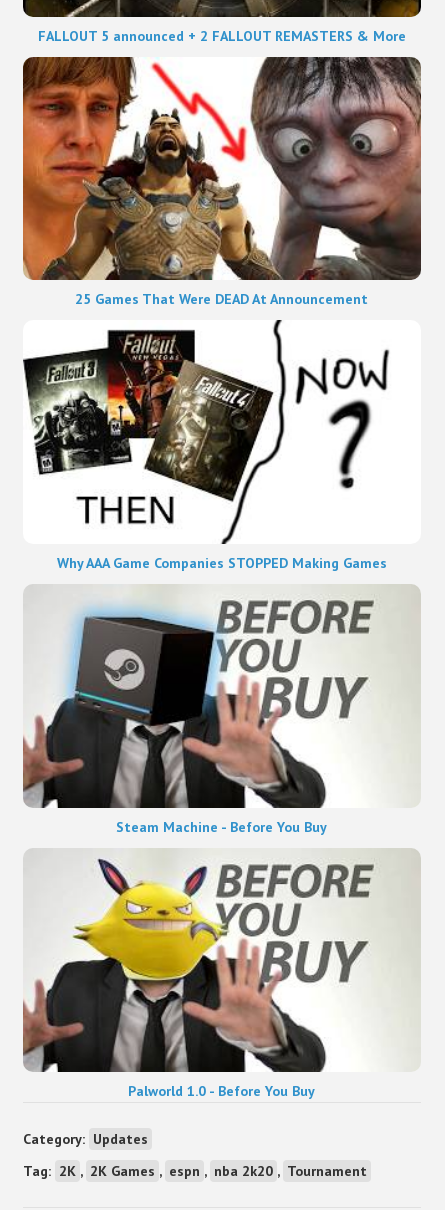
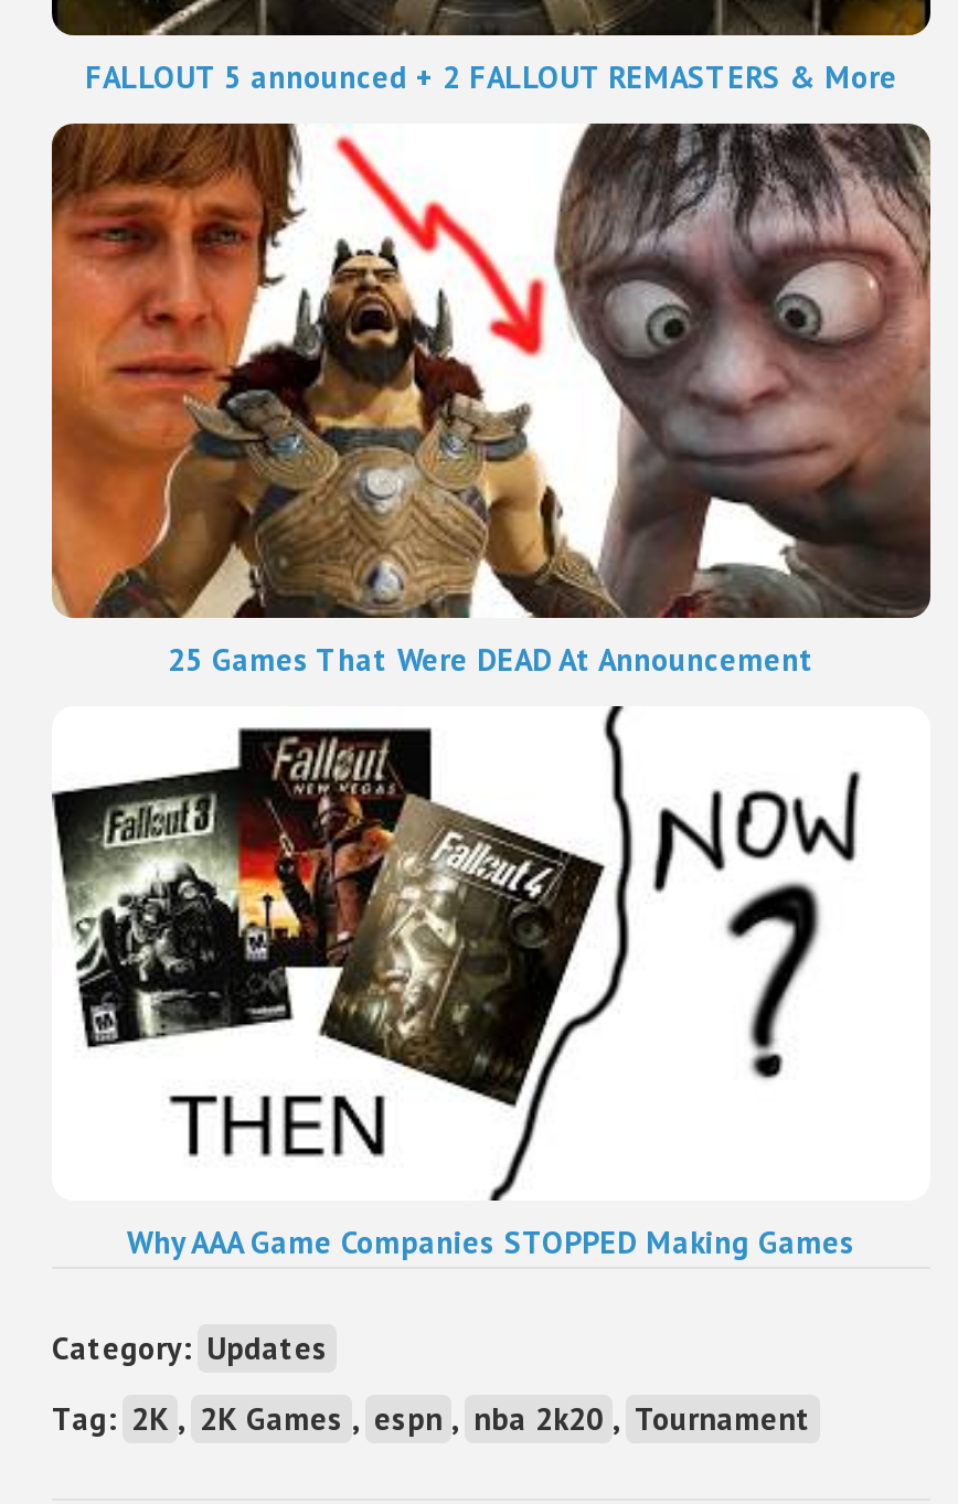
[23,585,420,836] [image] | Steam Machine - Before You Buy -> none
[22,849,420,1100] [image] | Palworld 1.0 - Before You Buy -> none

